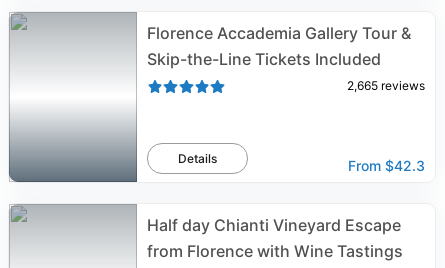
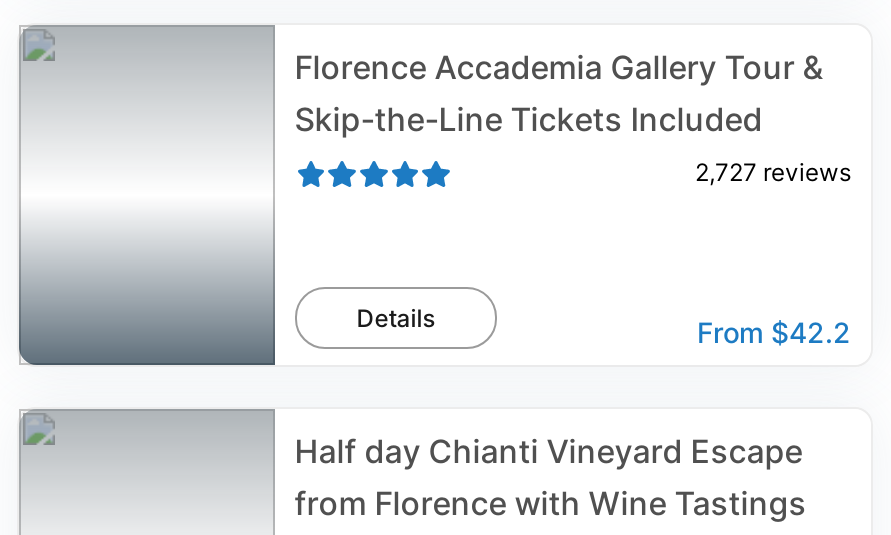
[347,78,425,93] 2,665 reviews -> [695,157,851,187] 2,727 reviews
[348,157,425,174] From $42.3 -> [697,315,851,349] From $42.2

